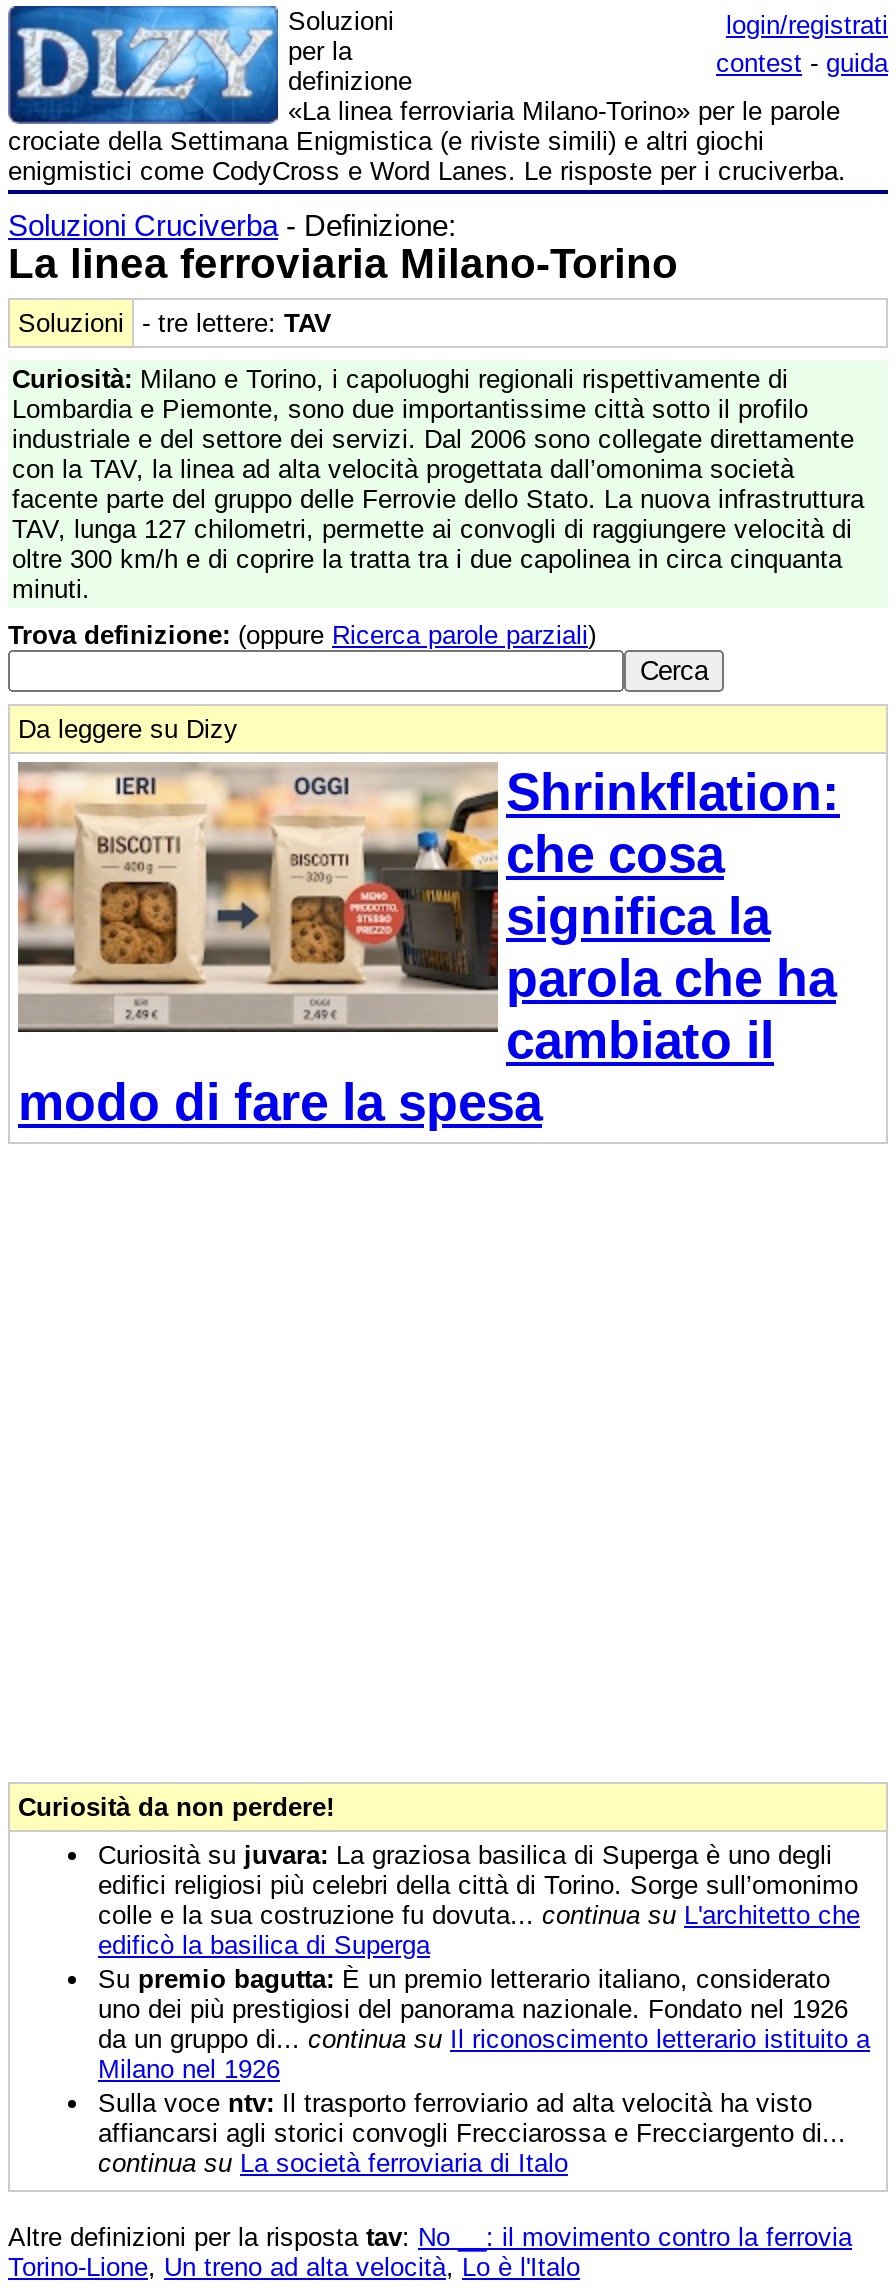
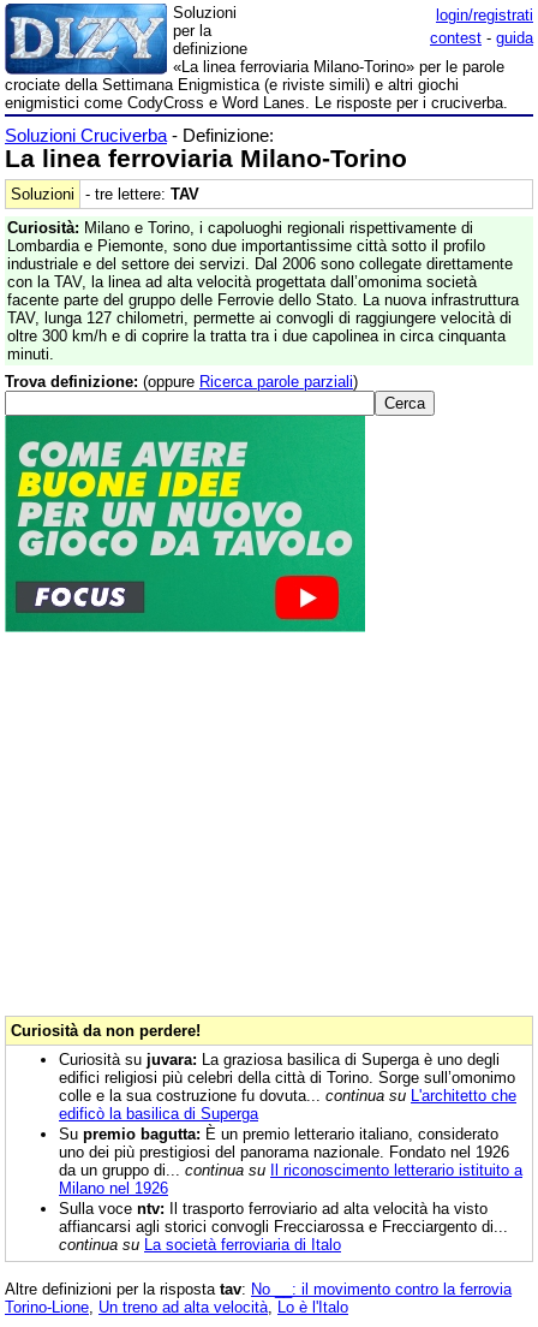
[8,692,888,1052] [image] -> [5,415,287,579] [image]
[18,713,840,1131] Da leggere su Dizy | Shrinkflation: | che cosa | significa la | parola che ha | cambiato il | modo di fare la spesa -> none

